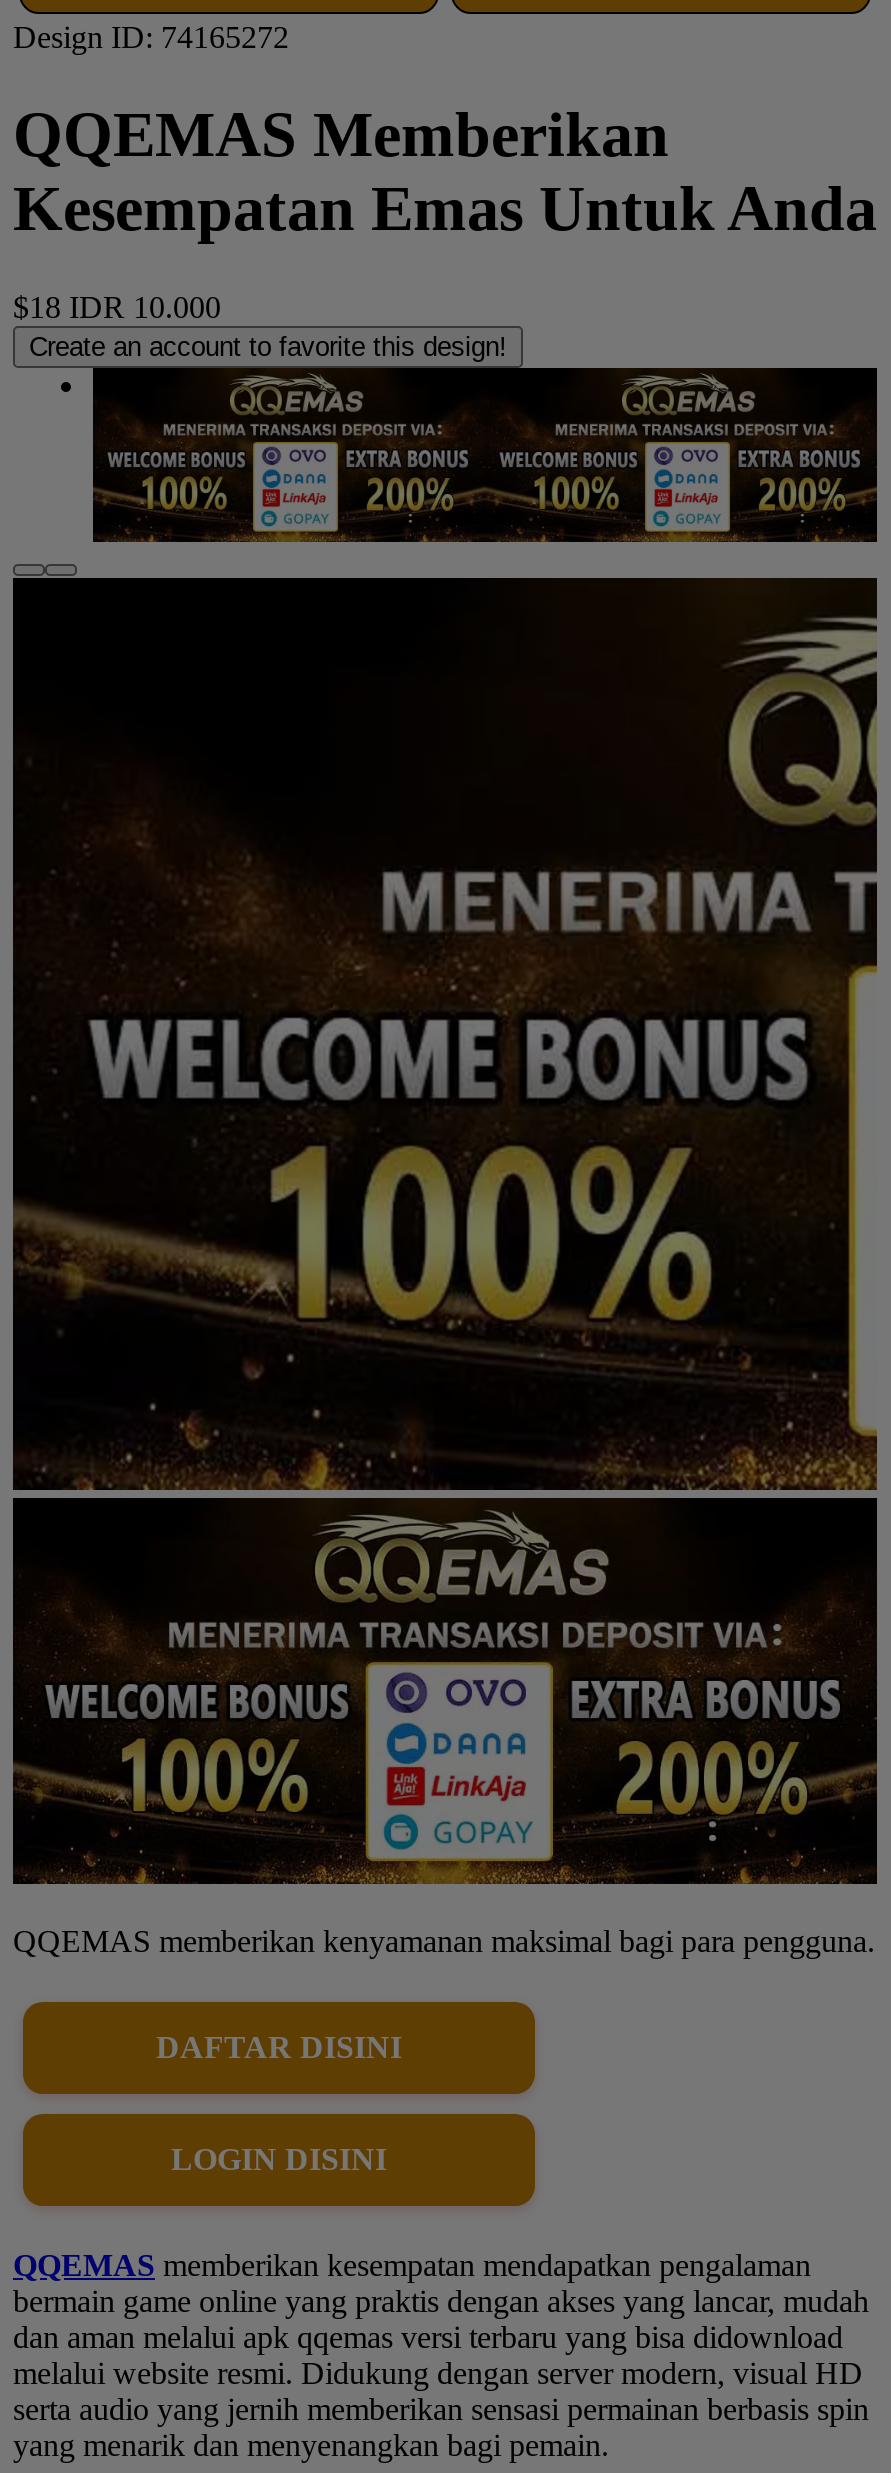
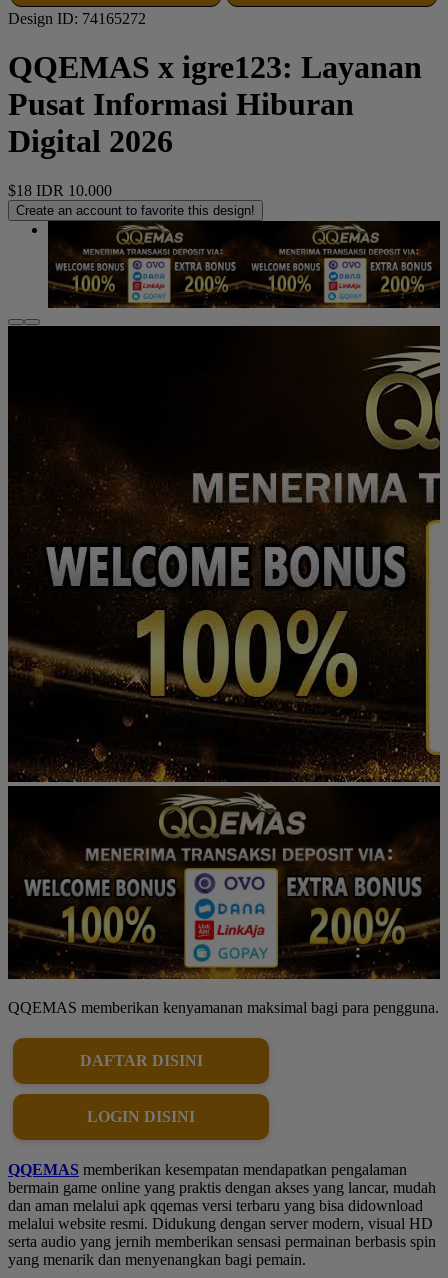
[13,99,877,245] QQEMAS Memberikan | Kesempatan Emas Untuk Anda -> [8,49,422,159] QQEMAS x igre123: Layanan | Pusat Informasi Hiburan | Digital 2026

